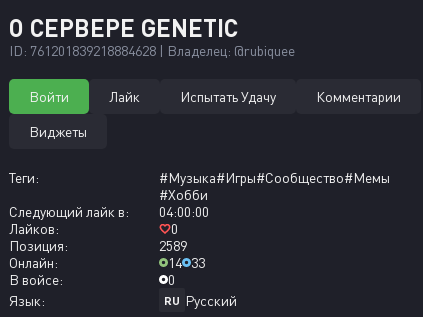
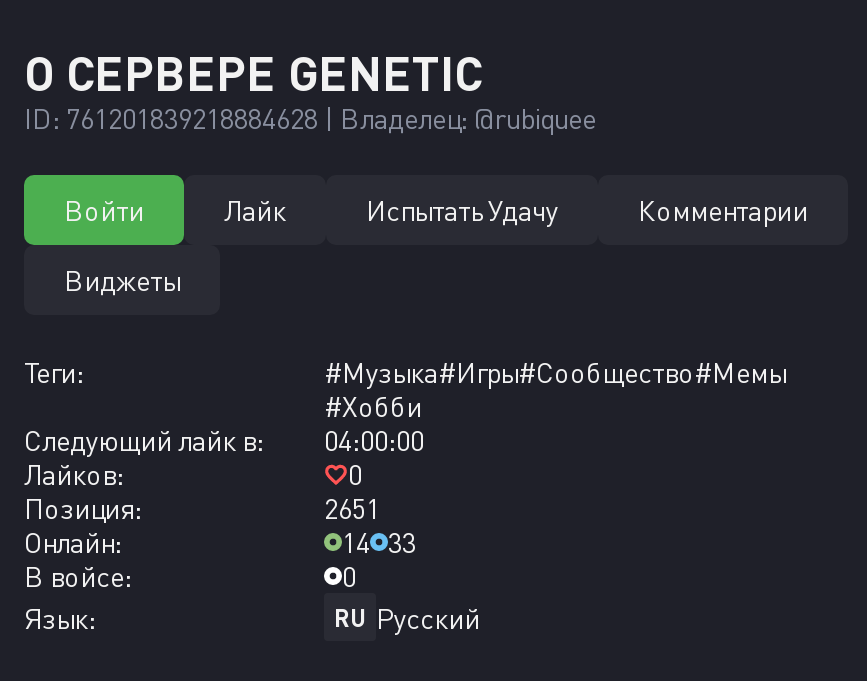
[159,237,187,254] 2589 -> [324,491,380,525] 2651

